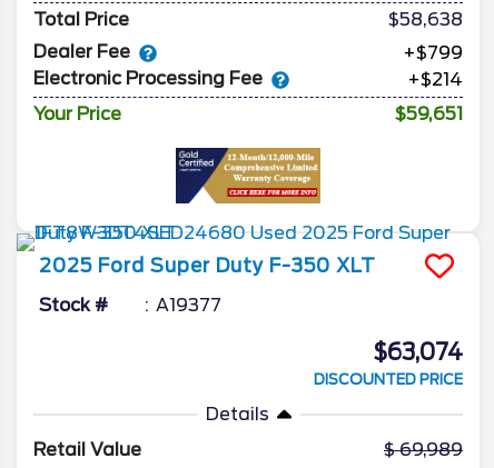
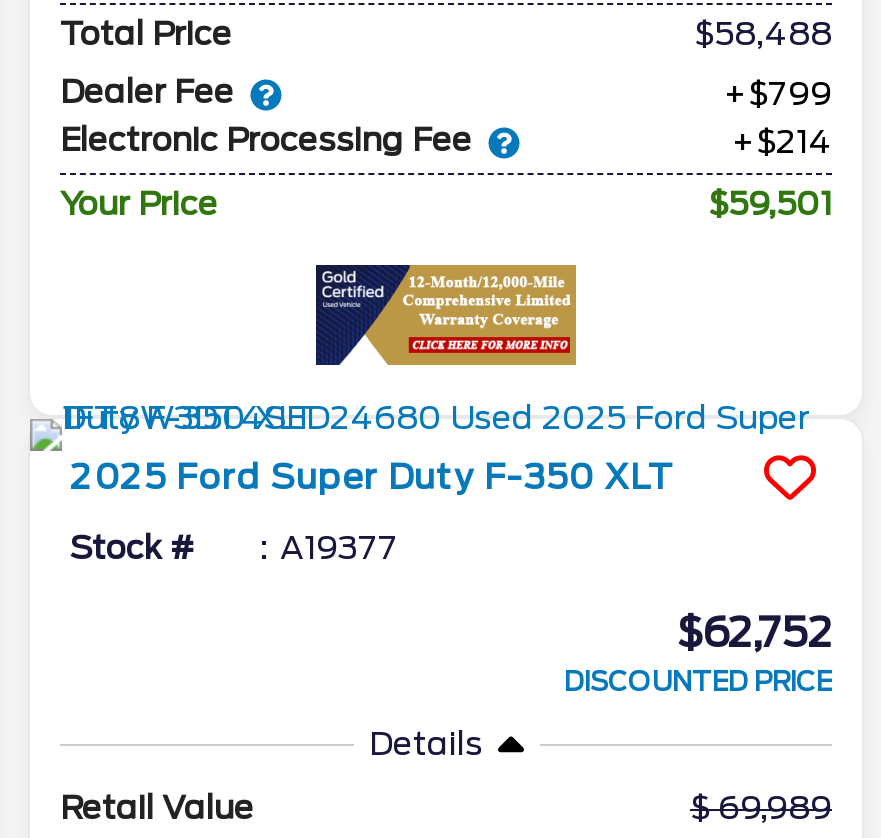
[388,9,463,30] $58,638 -> [694,14,832,52] $58,488
[395,103,463,124] $59,651 -> [708,184,832,222] $59,501
[373,339,463,365] $63,074 -> [676,608,832,656] $62,752

